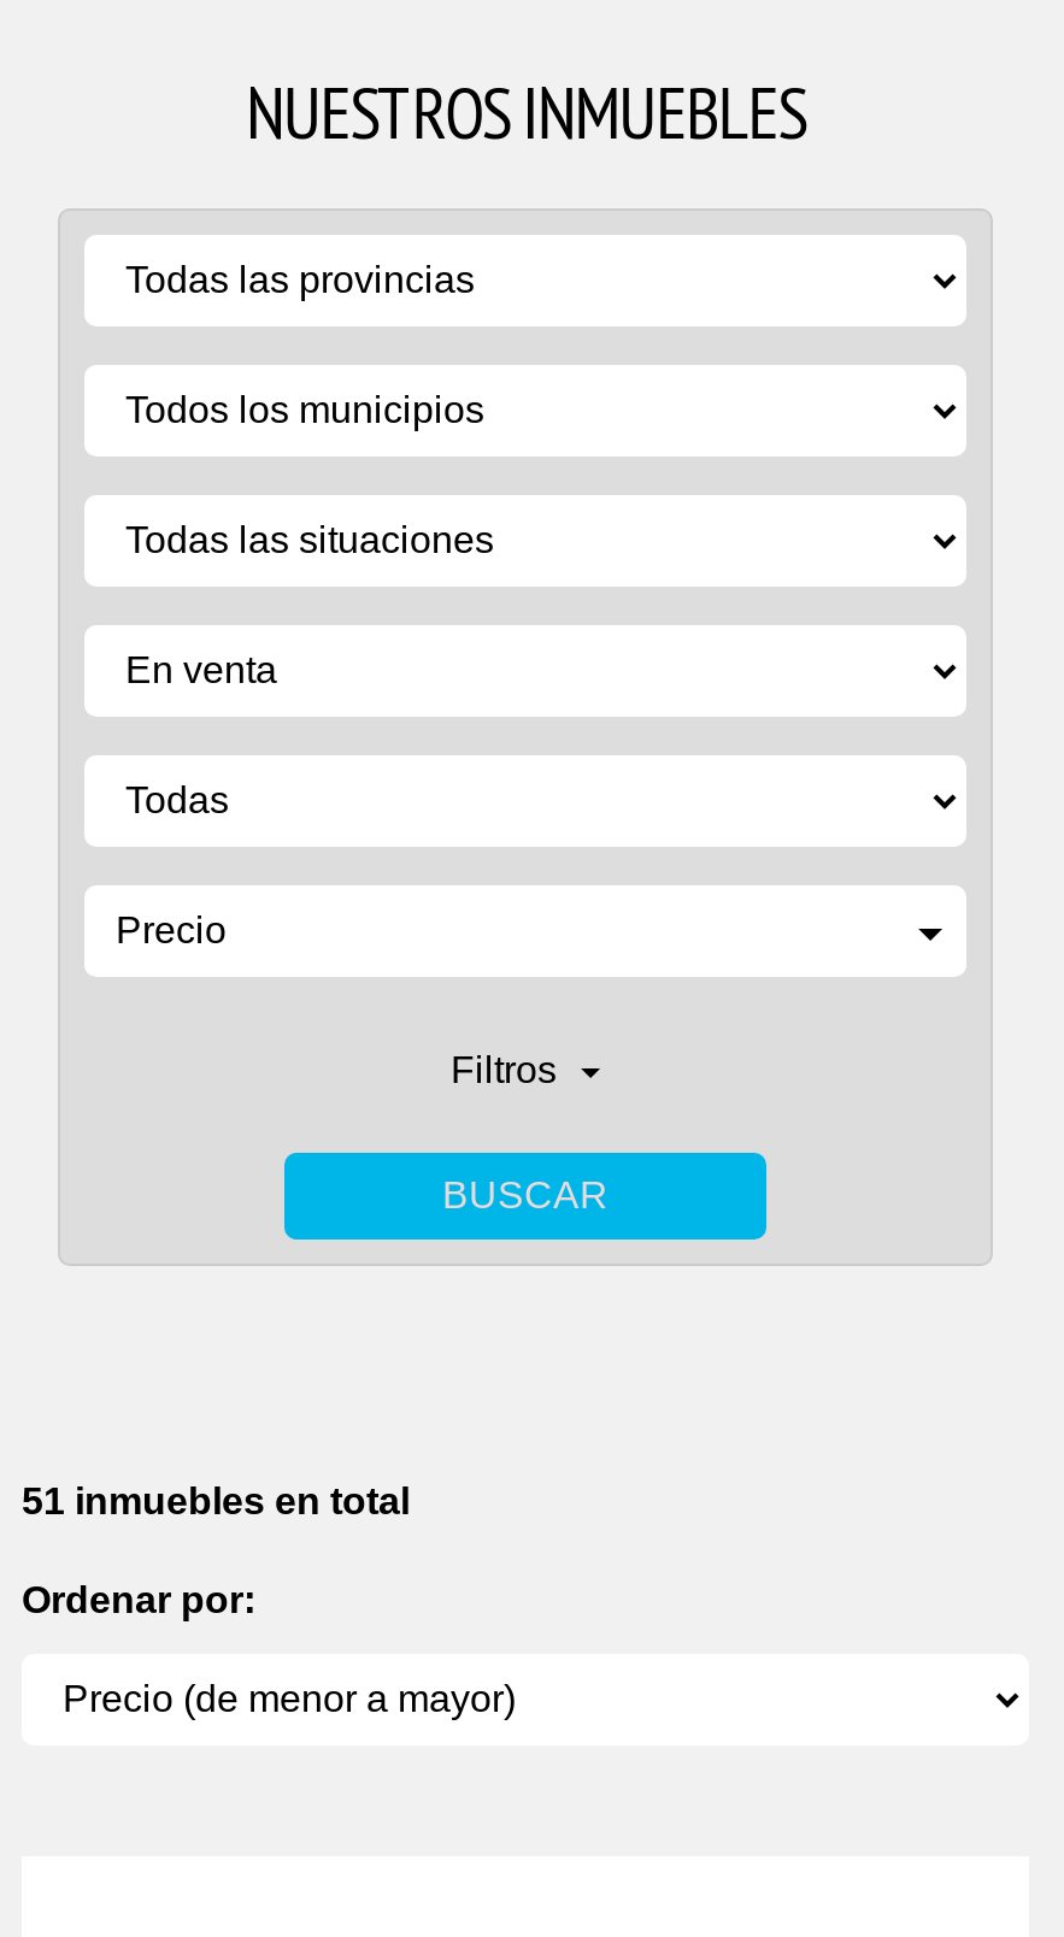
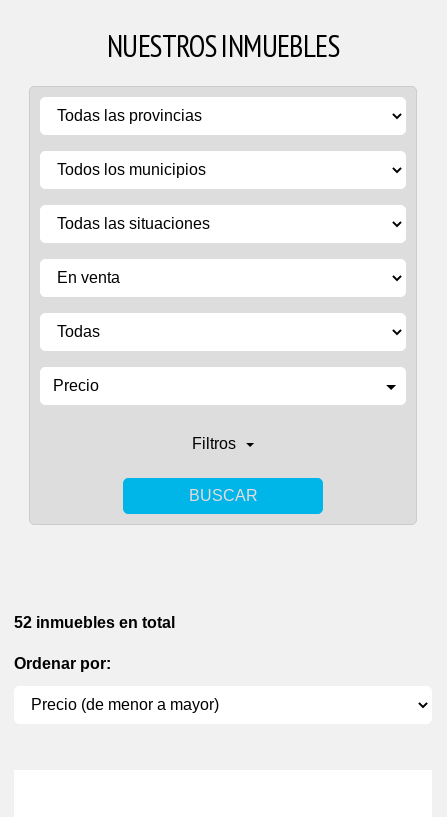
[22,1480,410,1521] 51 inmuebles en total -> [14,614,175,631] 52 inmuebles en total

